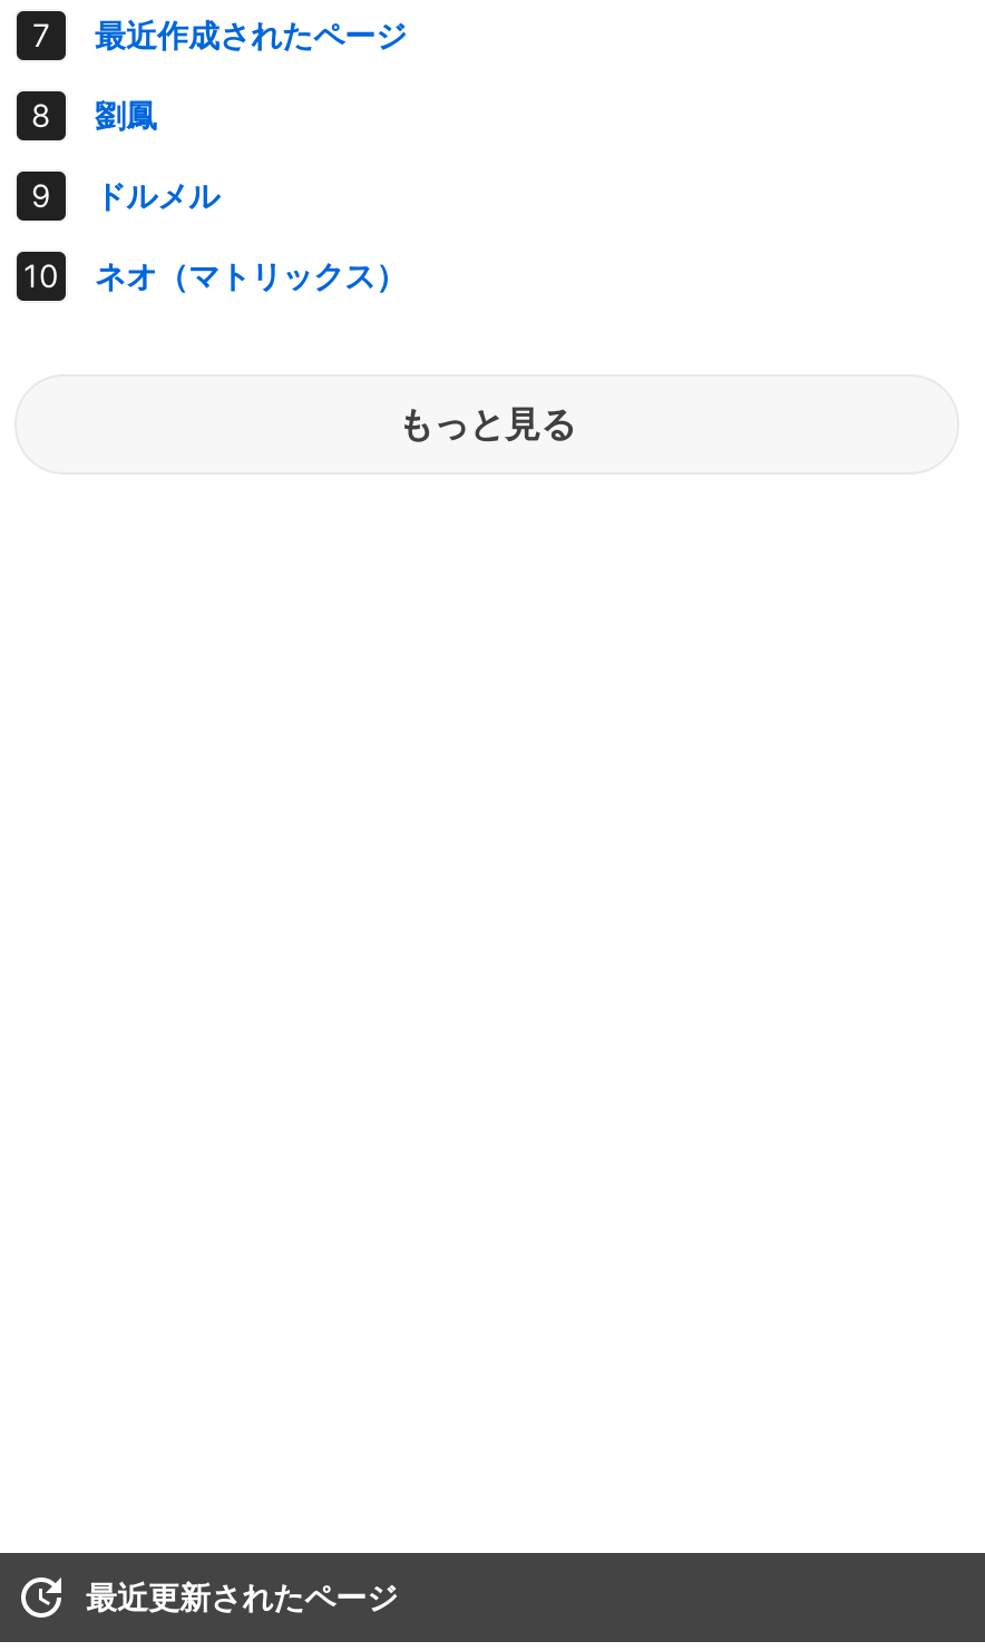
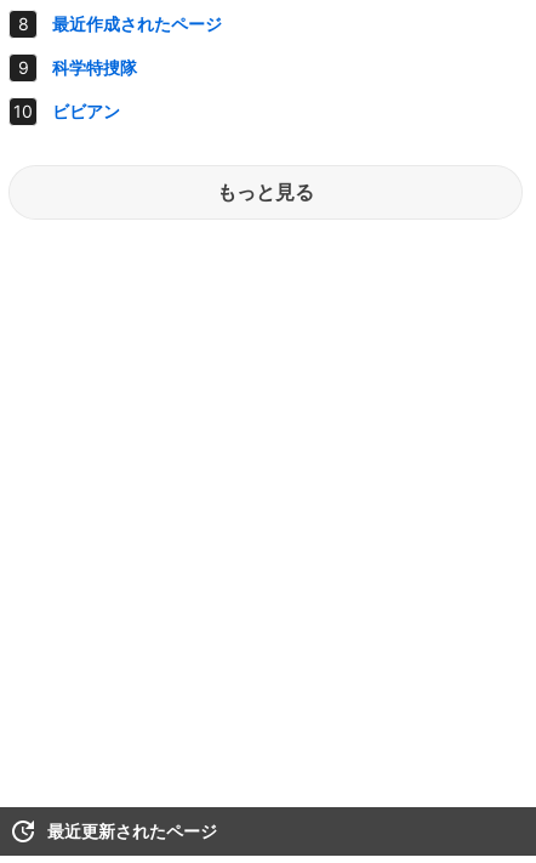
[95,96,407,294] 劉鳳 | ドルメル | ネオ（マトリックス） -> [52,57,137,121] 科学特捜隊 | ビビアン

